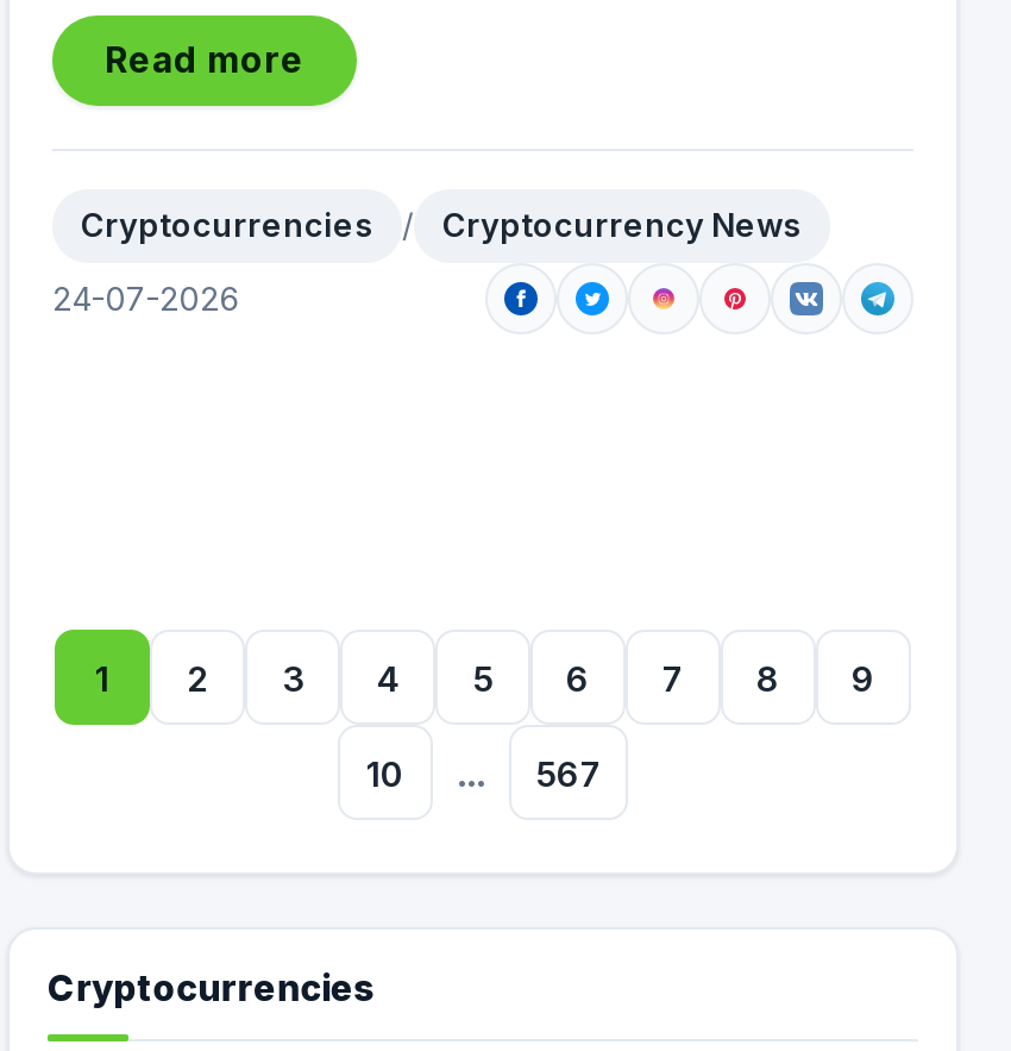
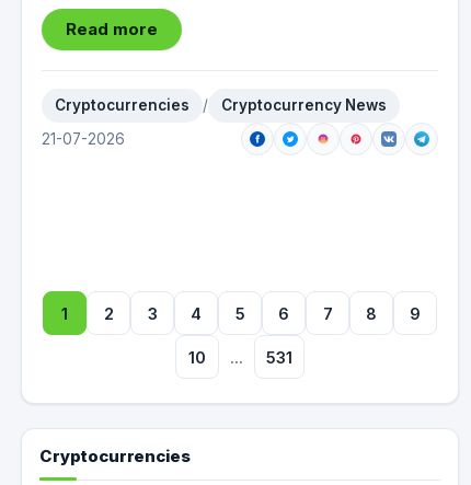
[52,279,240,317] 24-07-2026 -> [42,130,125,148] 21-07-2026
[535,753,602,793] 567 -> [266,348,292,367] 531

